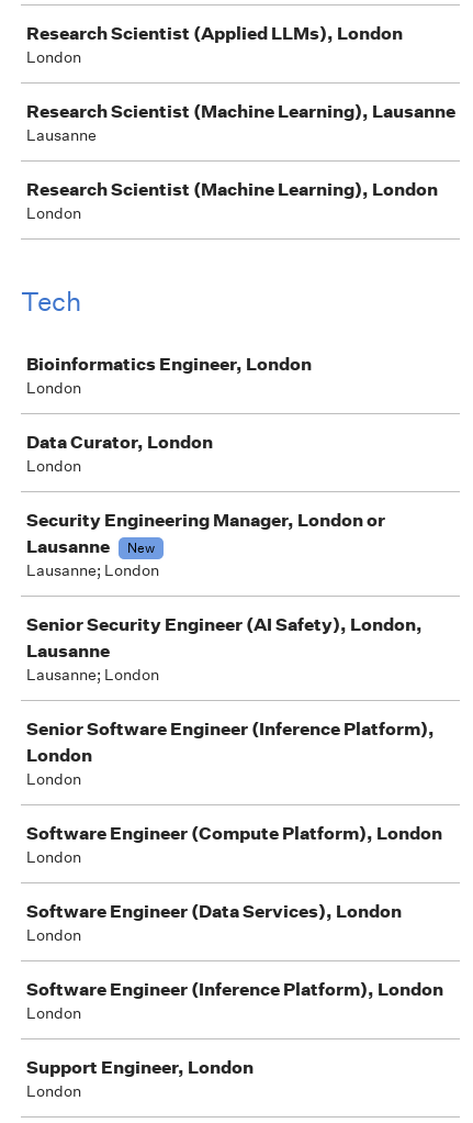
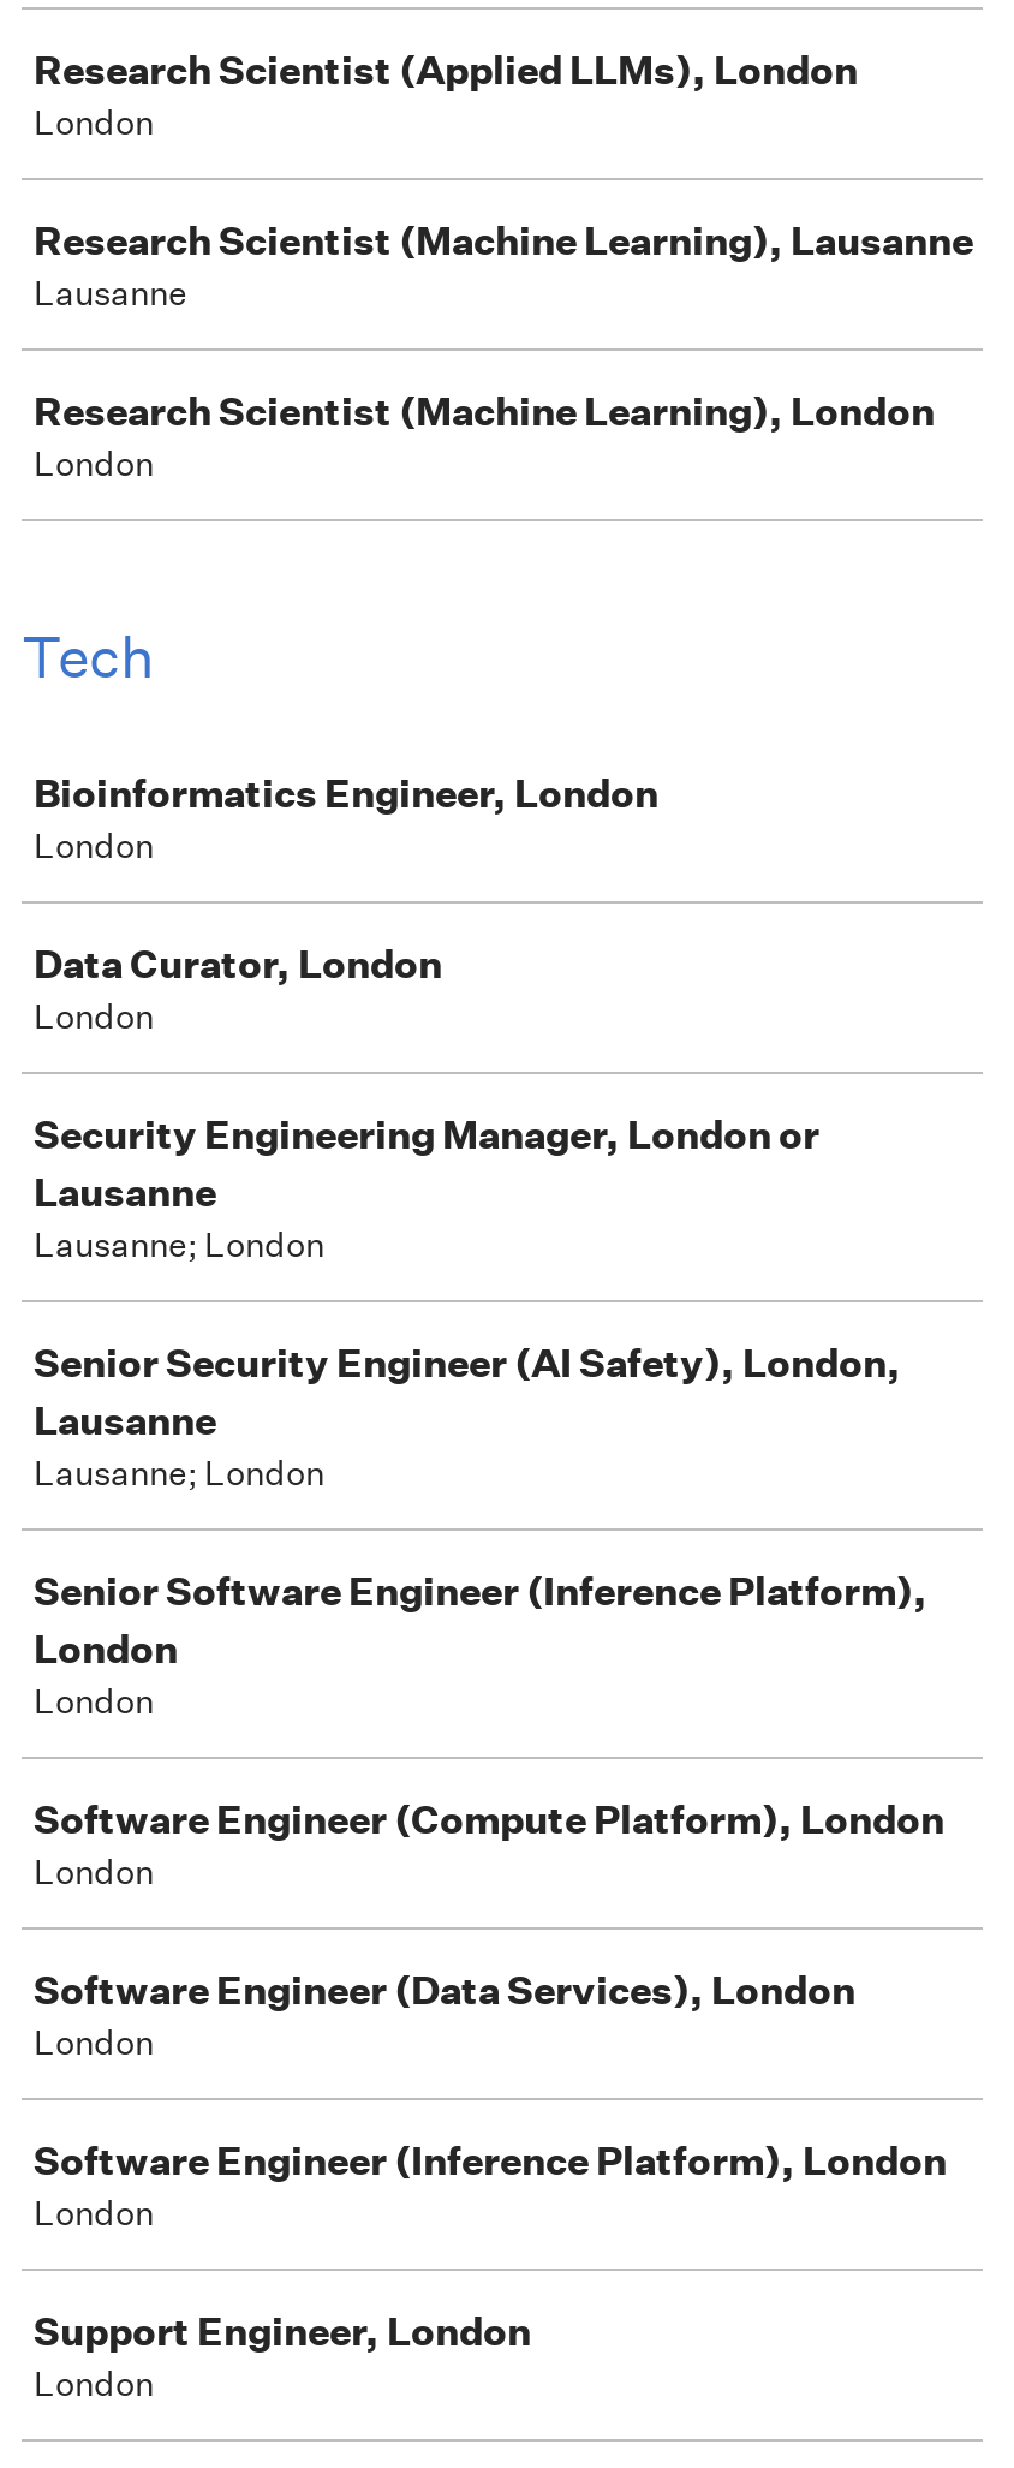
[127,538,155,557] New -> none

